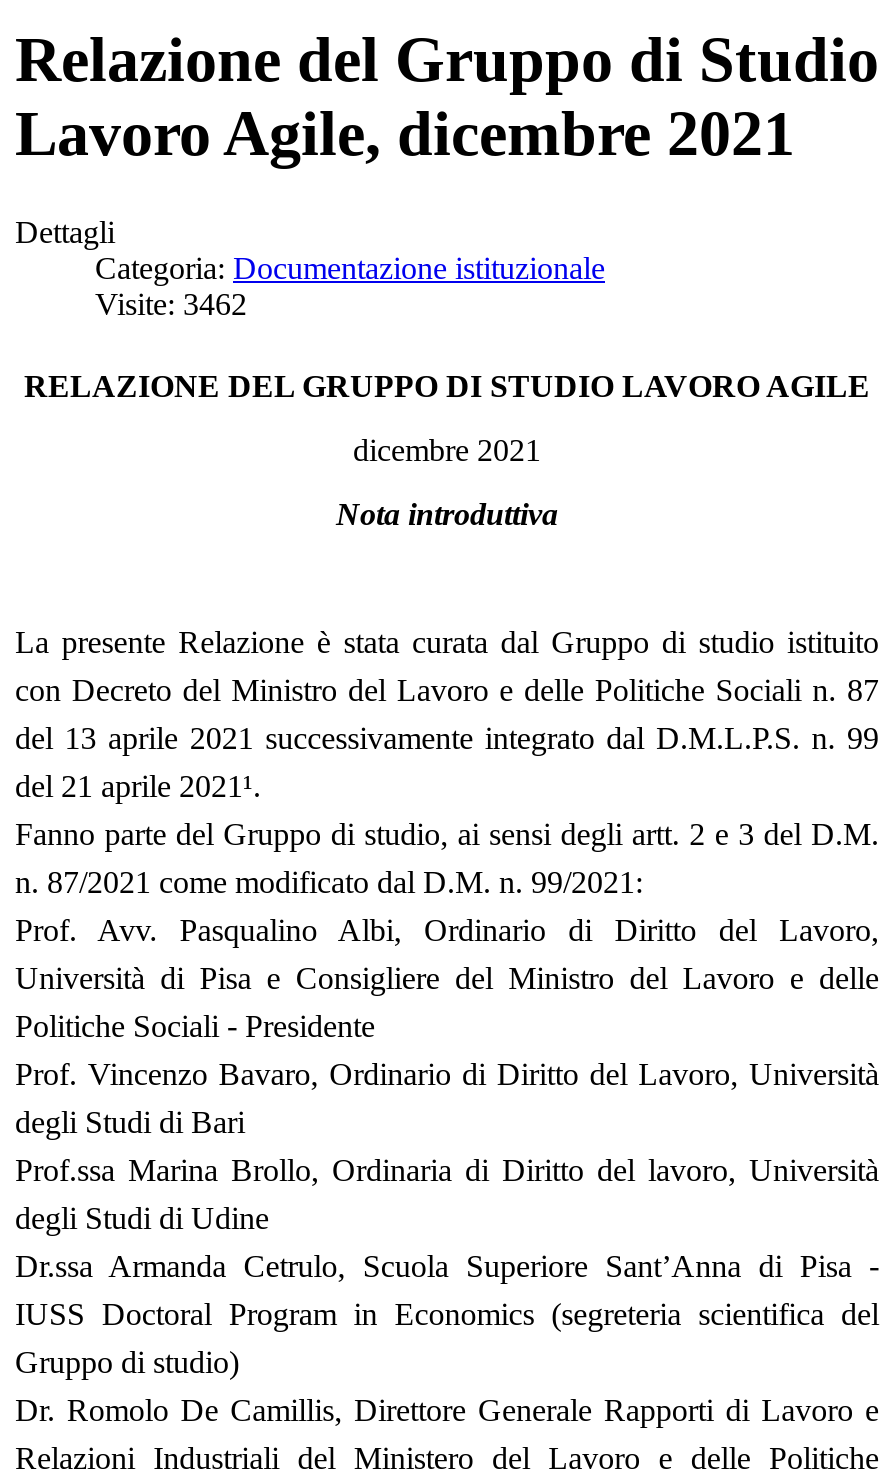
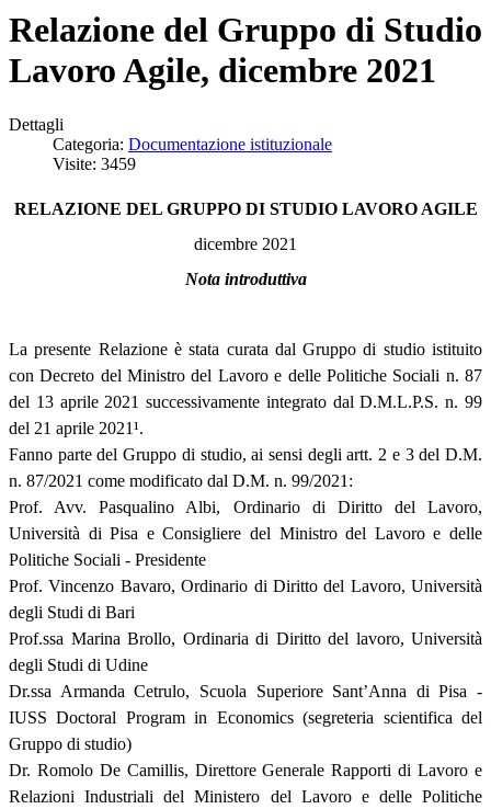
[95,286,247,320] Visite: 3462 -> [53,154,136,173] Visite: 3459

